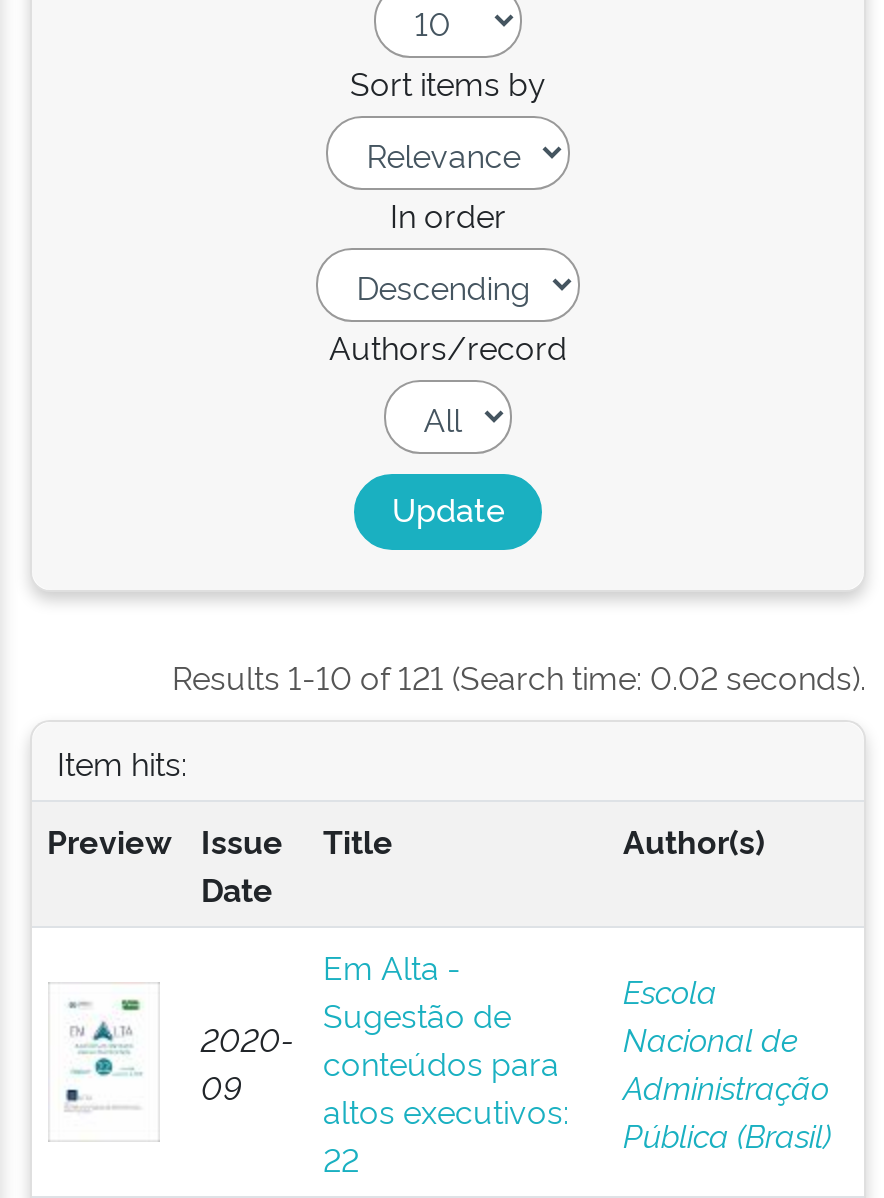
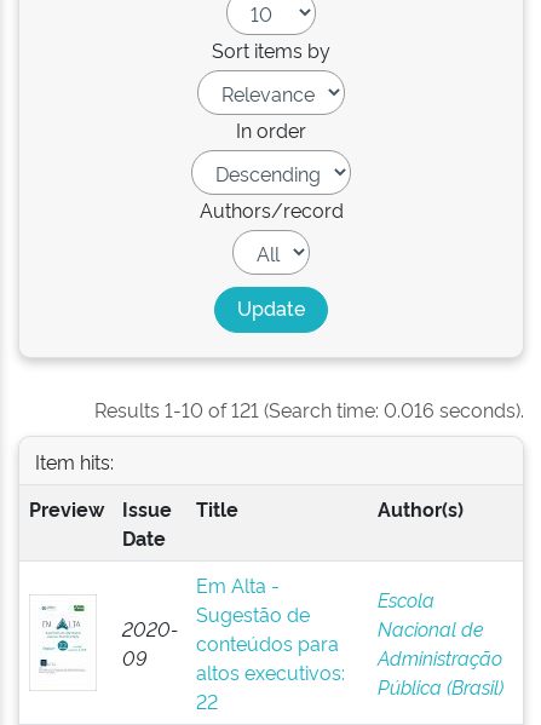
[172,654,866,698] Results 1-10 of 121 (Search time: 0.02 seconds). -> [94,396,524,422] Results 1-10 of 121 (Search time: 0.016 seconds).

